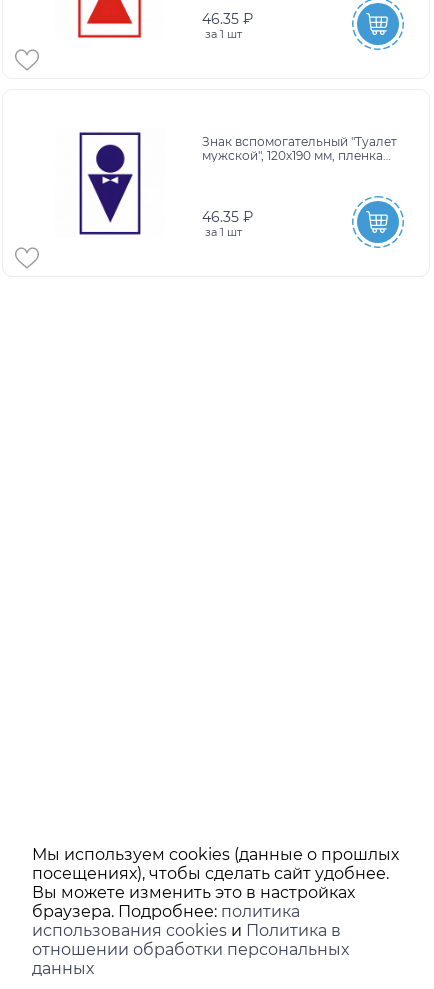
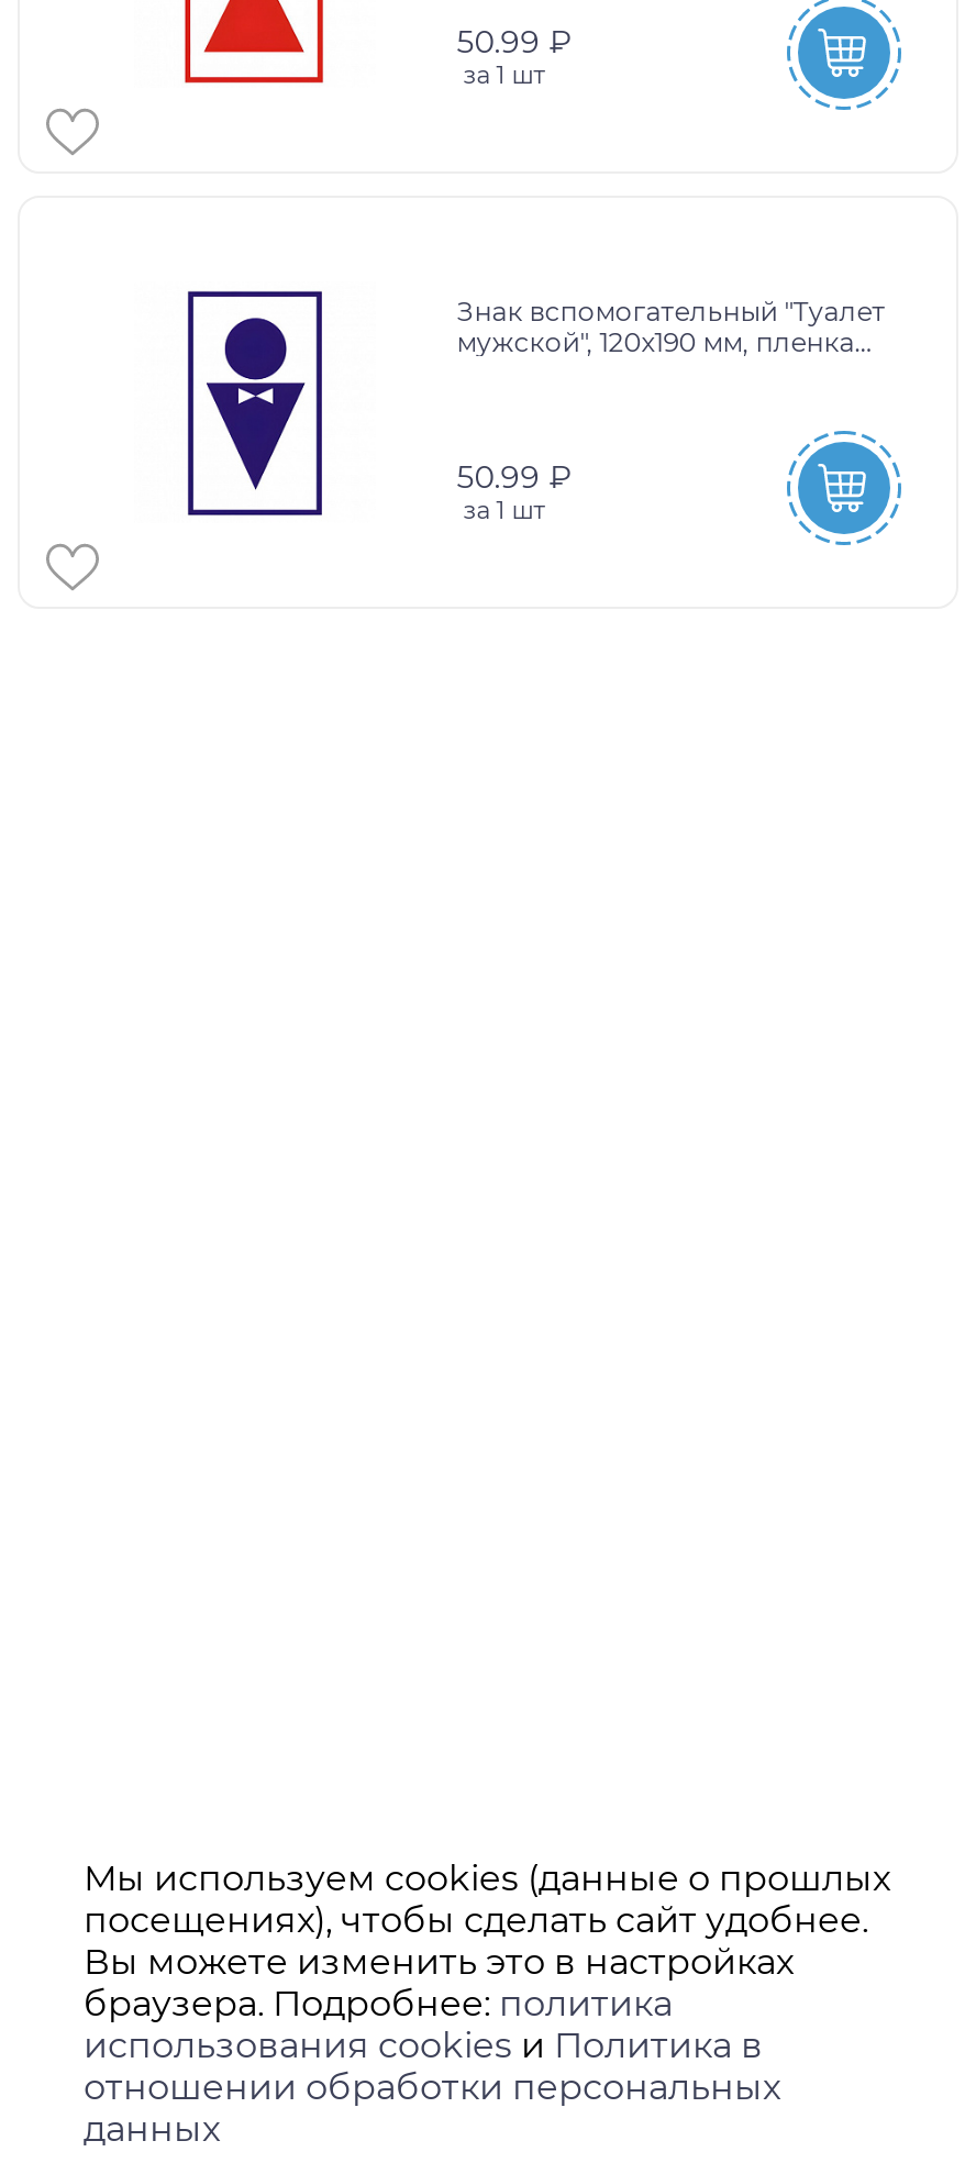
[202,10,253,28] 46.35 ₽ -> [457,21,571,61] 50.99 ₽
[202,208,253,226] 46.35 ₽ -> [457,457,571,496] 50.99 ₽

